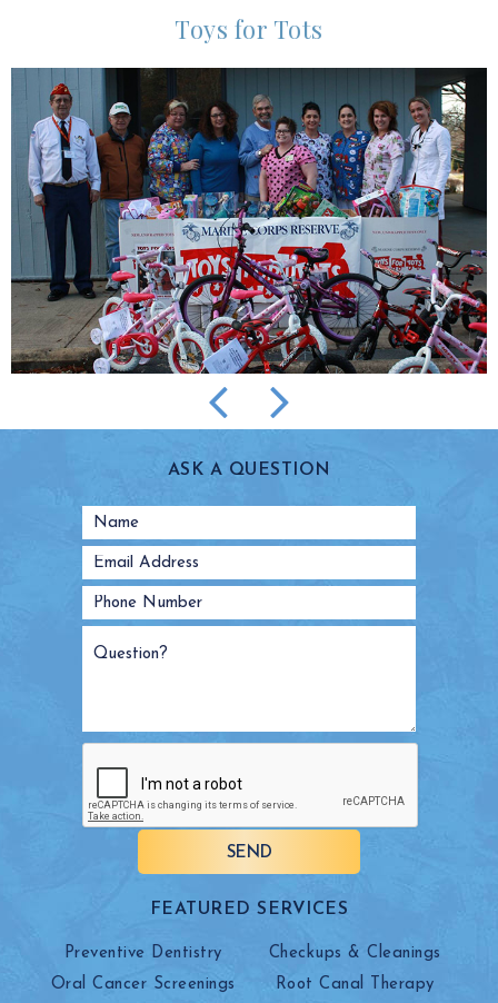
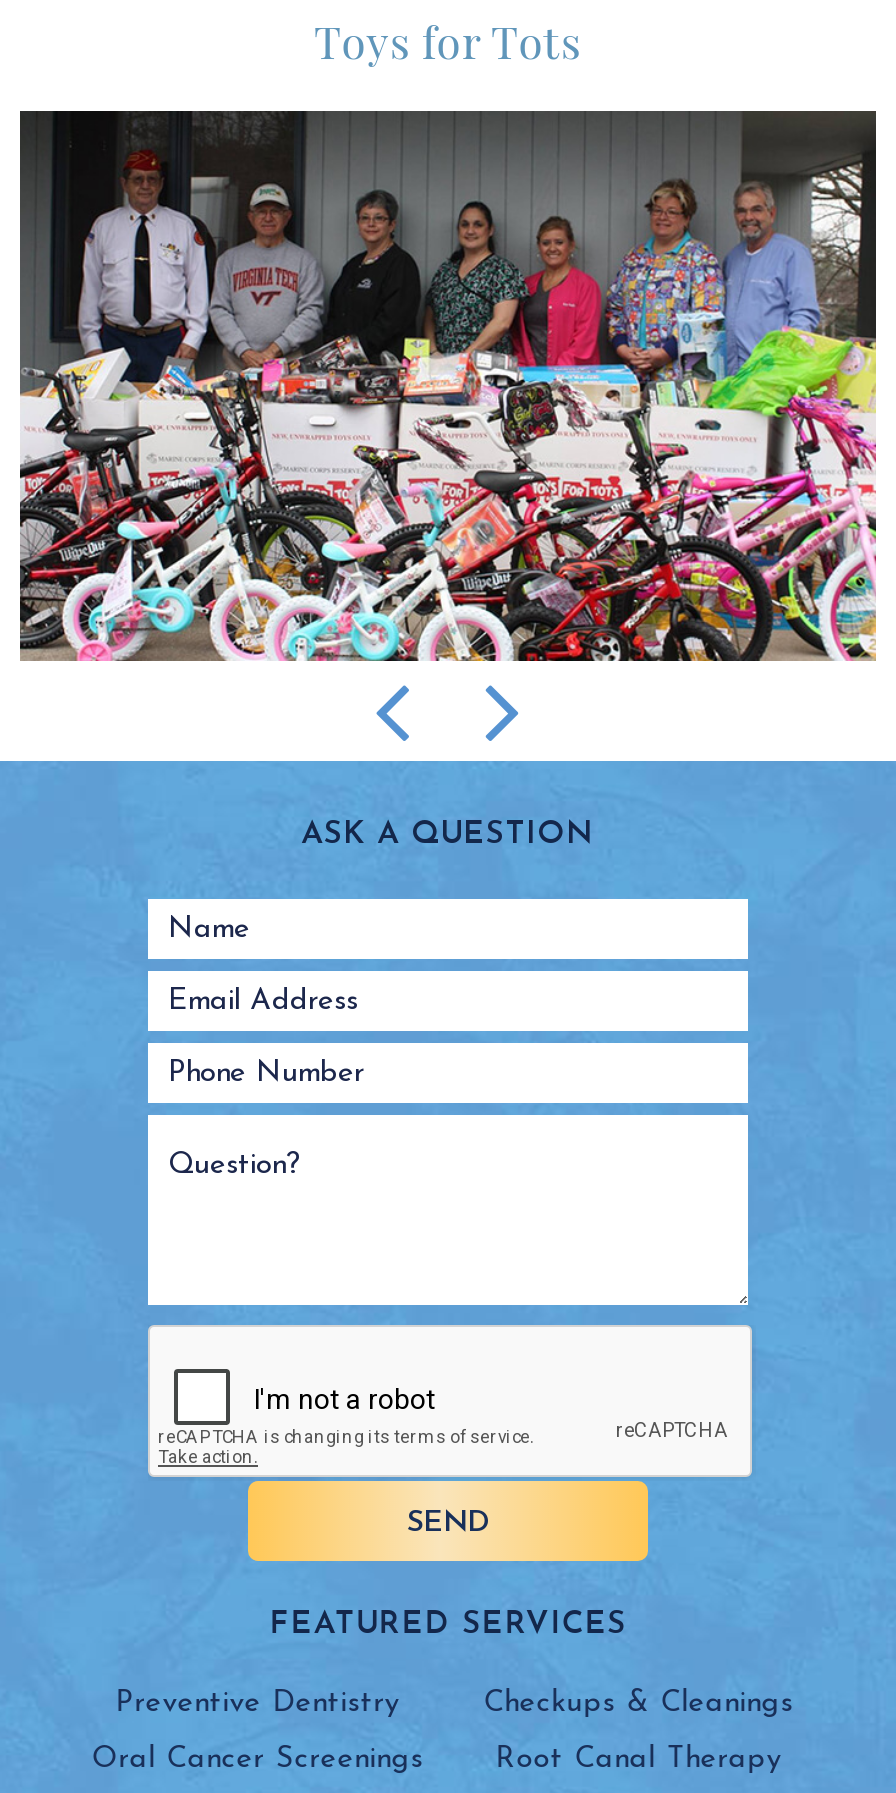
[10,67,488,375] [image] -> [18,109,878,663] [image]

